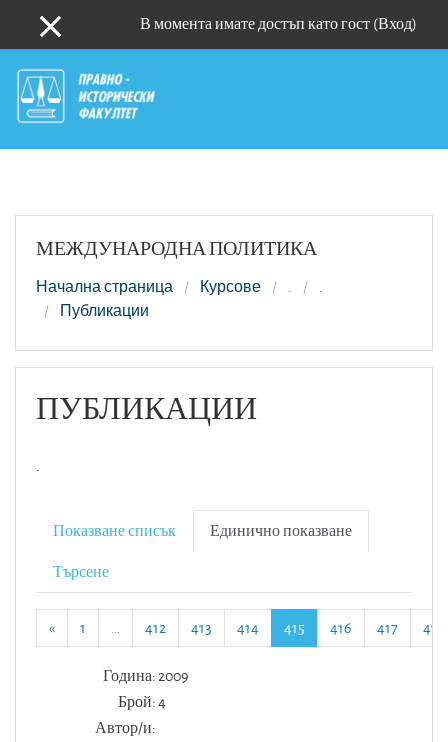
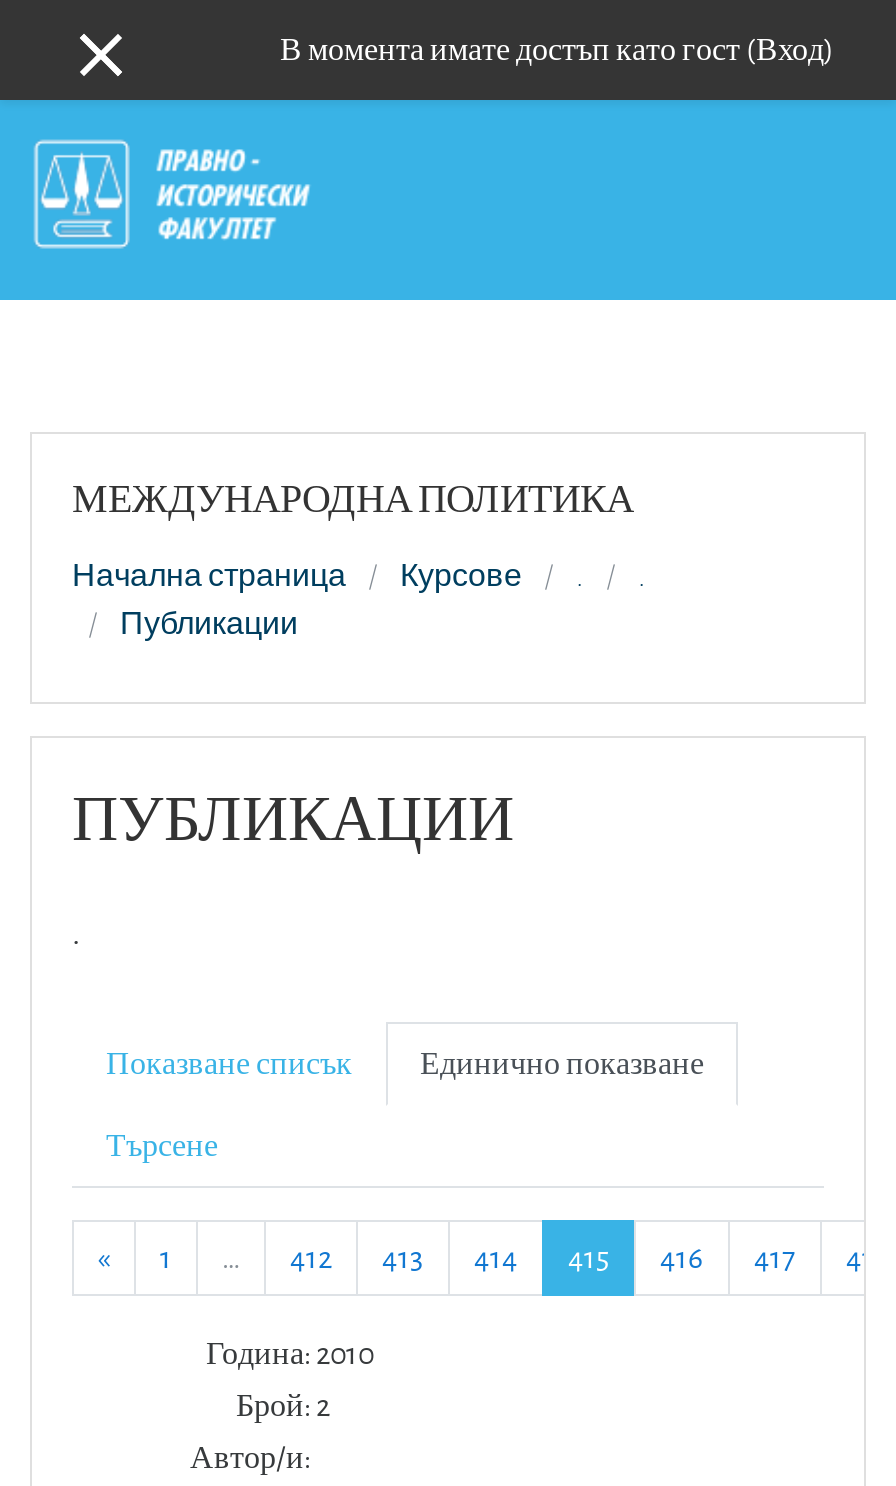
[103,665,189,686] Година: 2009 -> [206,1333,374,1375] Година: 2010
[118,691,166,712] Брой: 4 -> [236,1385,330,1427] Брой: 2

